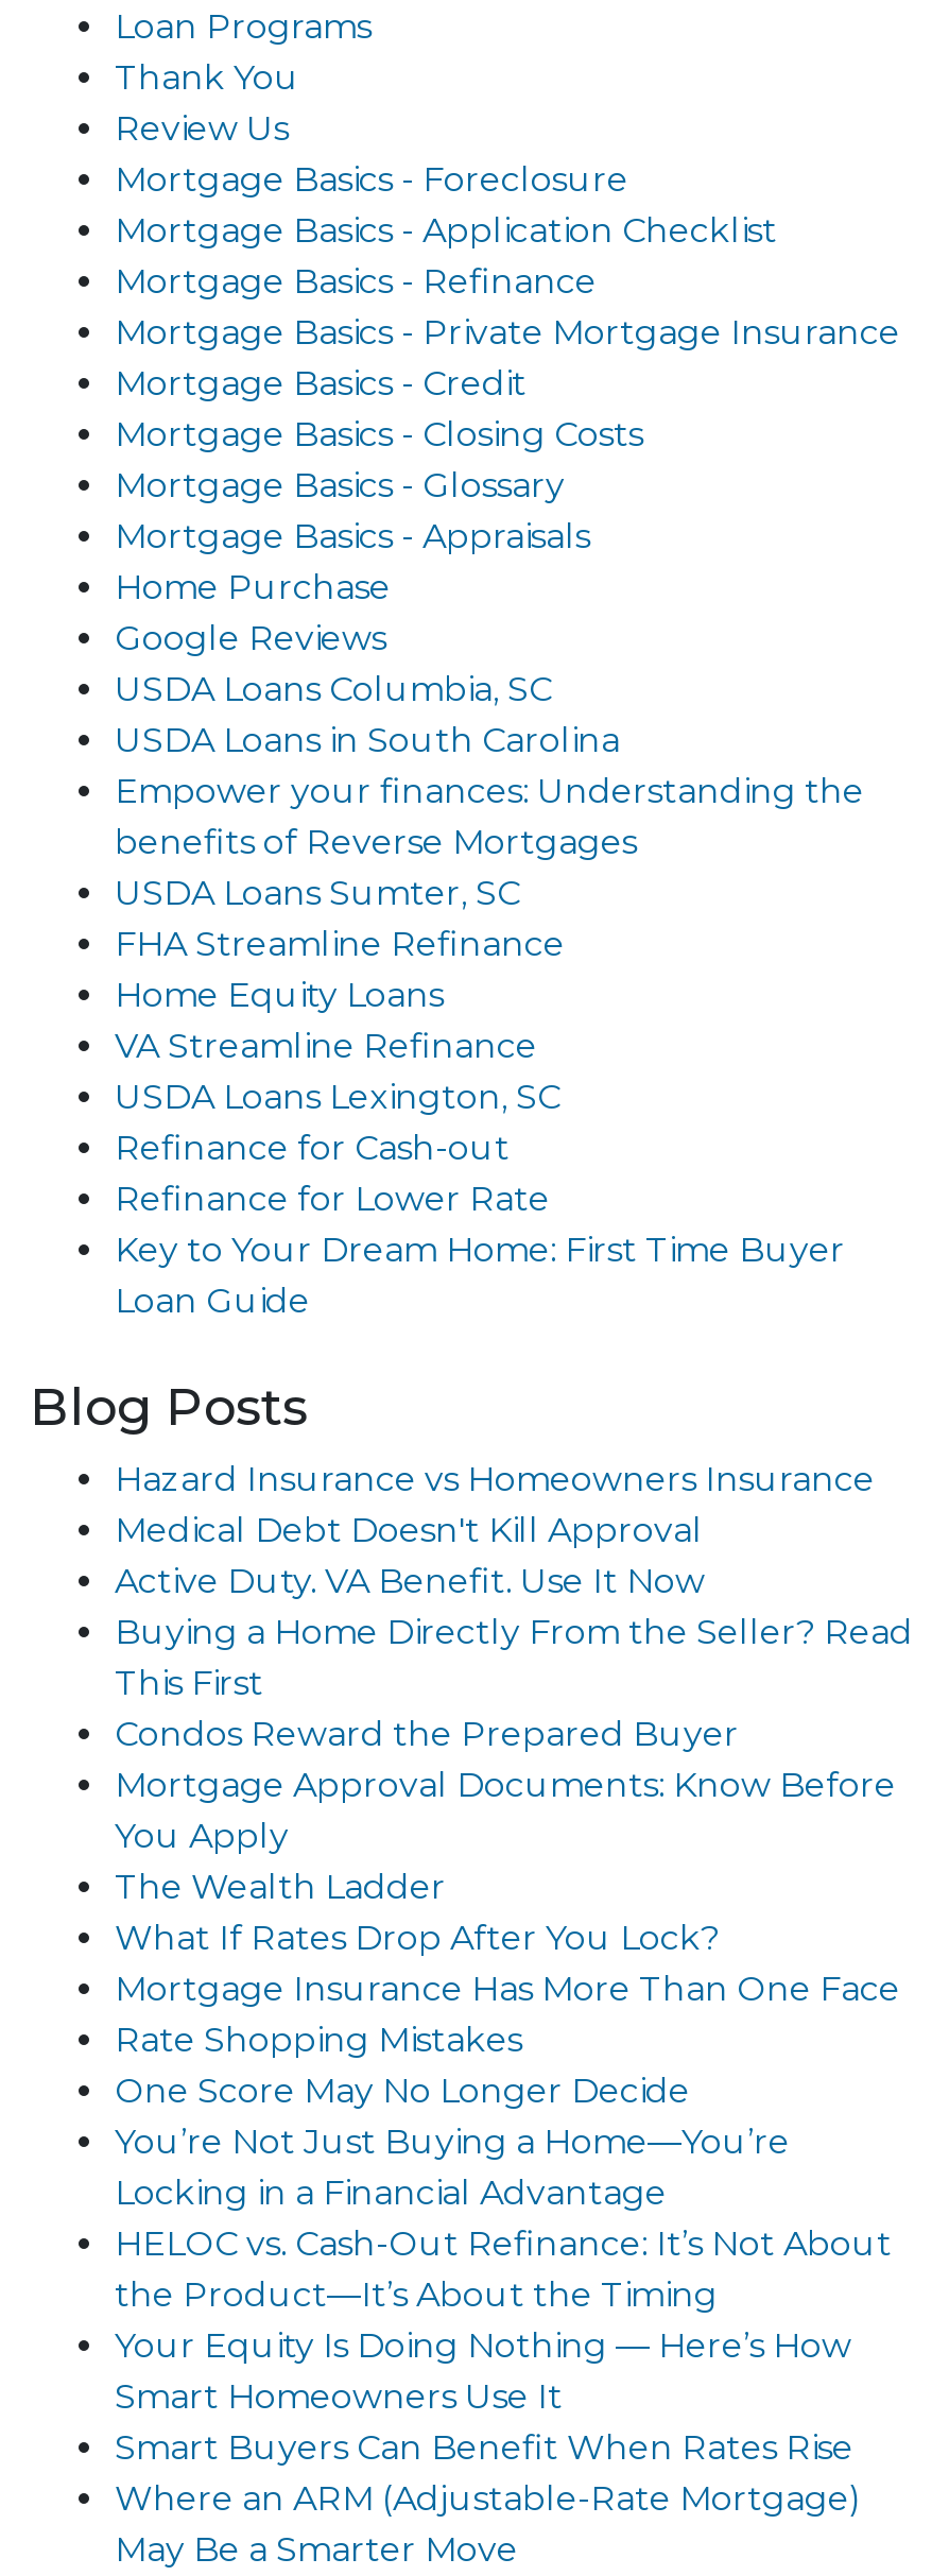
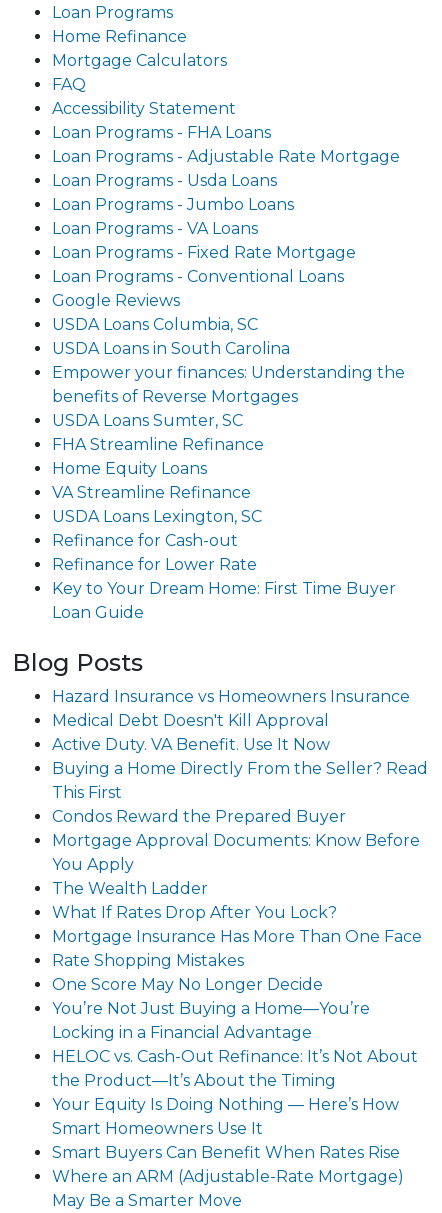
[115,57,900,607] Thank You | Review Us | Mortgage Basics - Foreclosure | Mortgage Basics - Application Checklist | Mortgage Basics - Refinance | Mortgage Basics - Private Mortgage Insurance | Mortgage Basics - Credit | Mortgage Basics - Closing Costs | Mortgage Basics - Glossary | Mortgage Basics - Appraisals | Home Purchase -> [52,27,400,286] Home Refinance | Mortgage Calculators | FAQ | Accessibility Statement | Loan Programs - FHA Loans | Loan Programs - Adjustable Rate Mortgage | Loan Programs - Usda Loans | Loan Programs - Jumbo Loans | Loan Programs - VA Loans | Loan Programs - Fixed Rate Mortgage | Loan Programs - Conventional Loans

